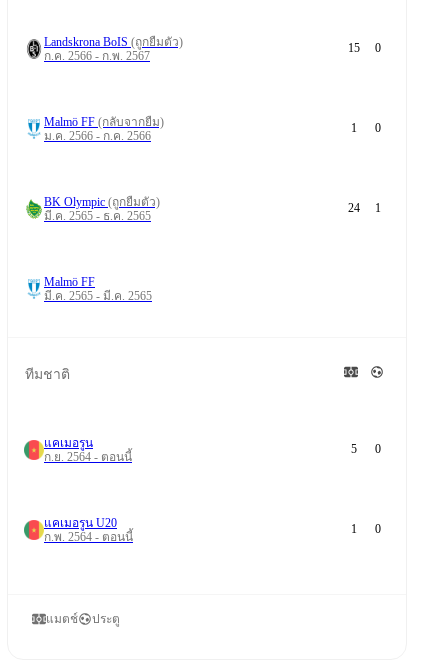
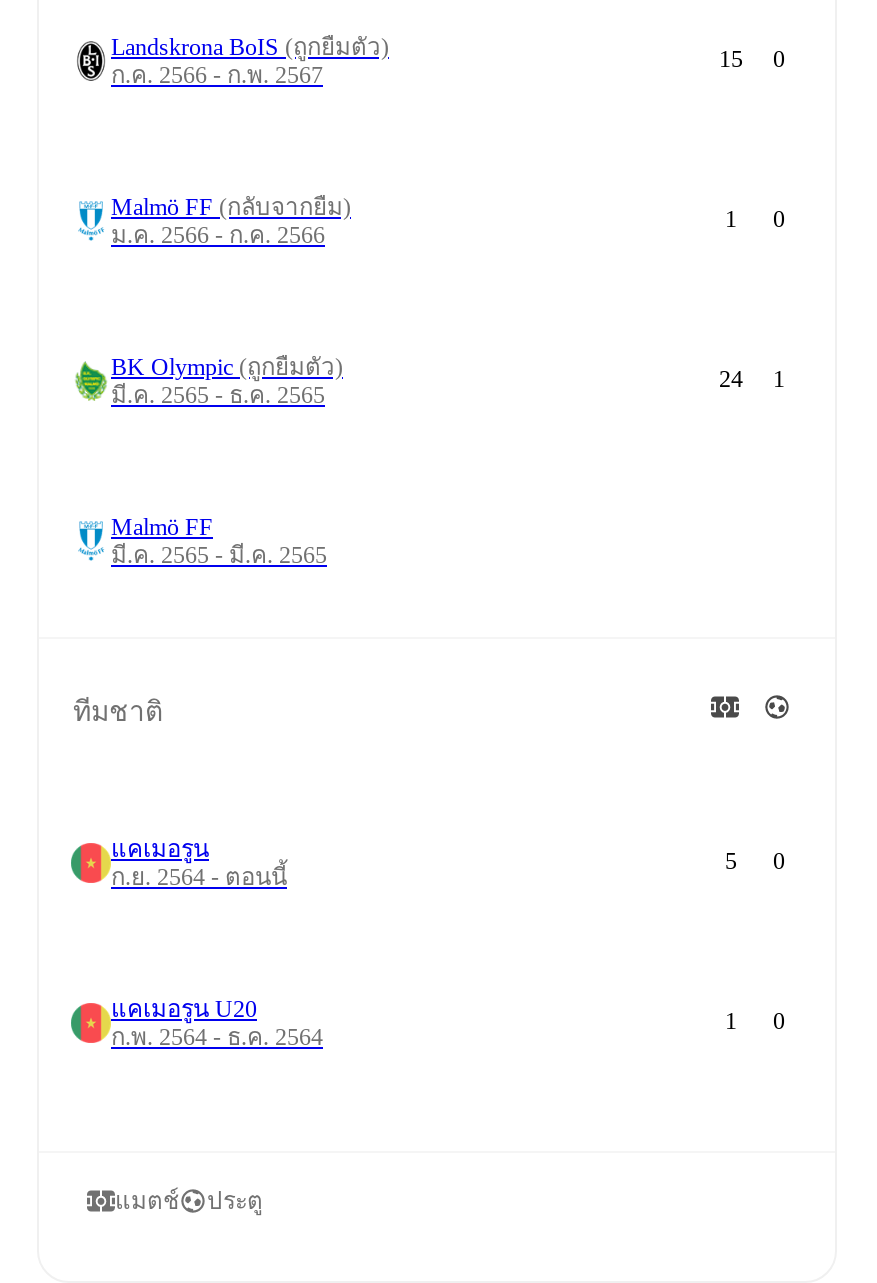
[44,530,133,544] ก.พ. 2564 - ตอนนี้ -> [111,1022,323,1050] ก.พ. 2564 - ธ.ค. 2564

